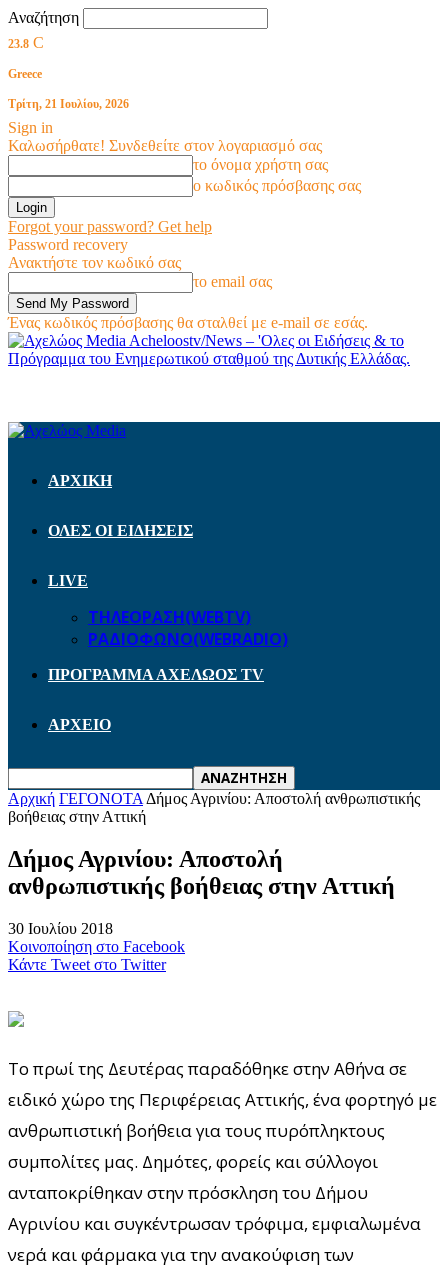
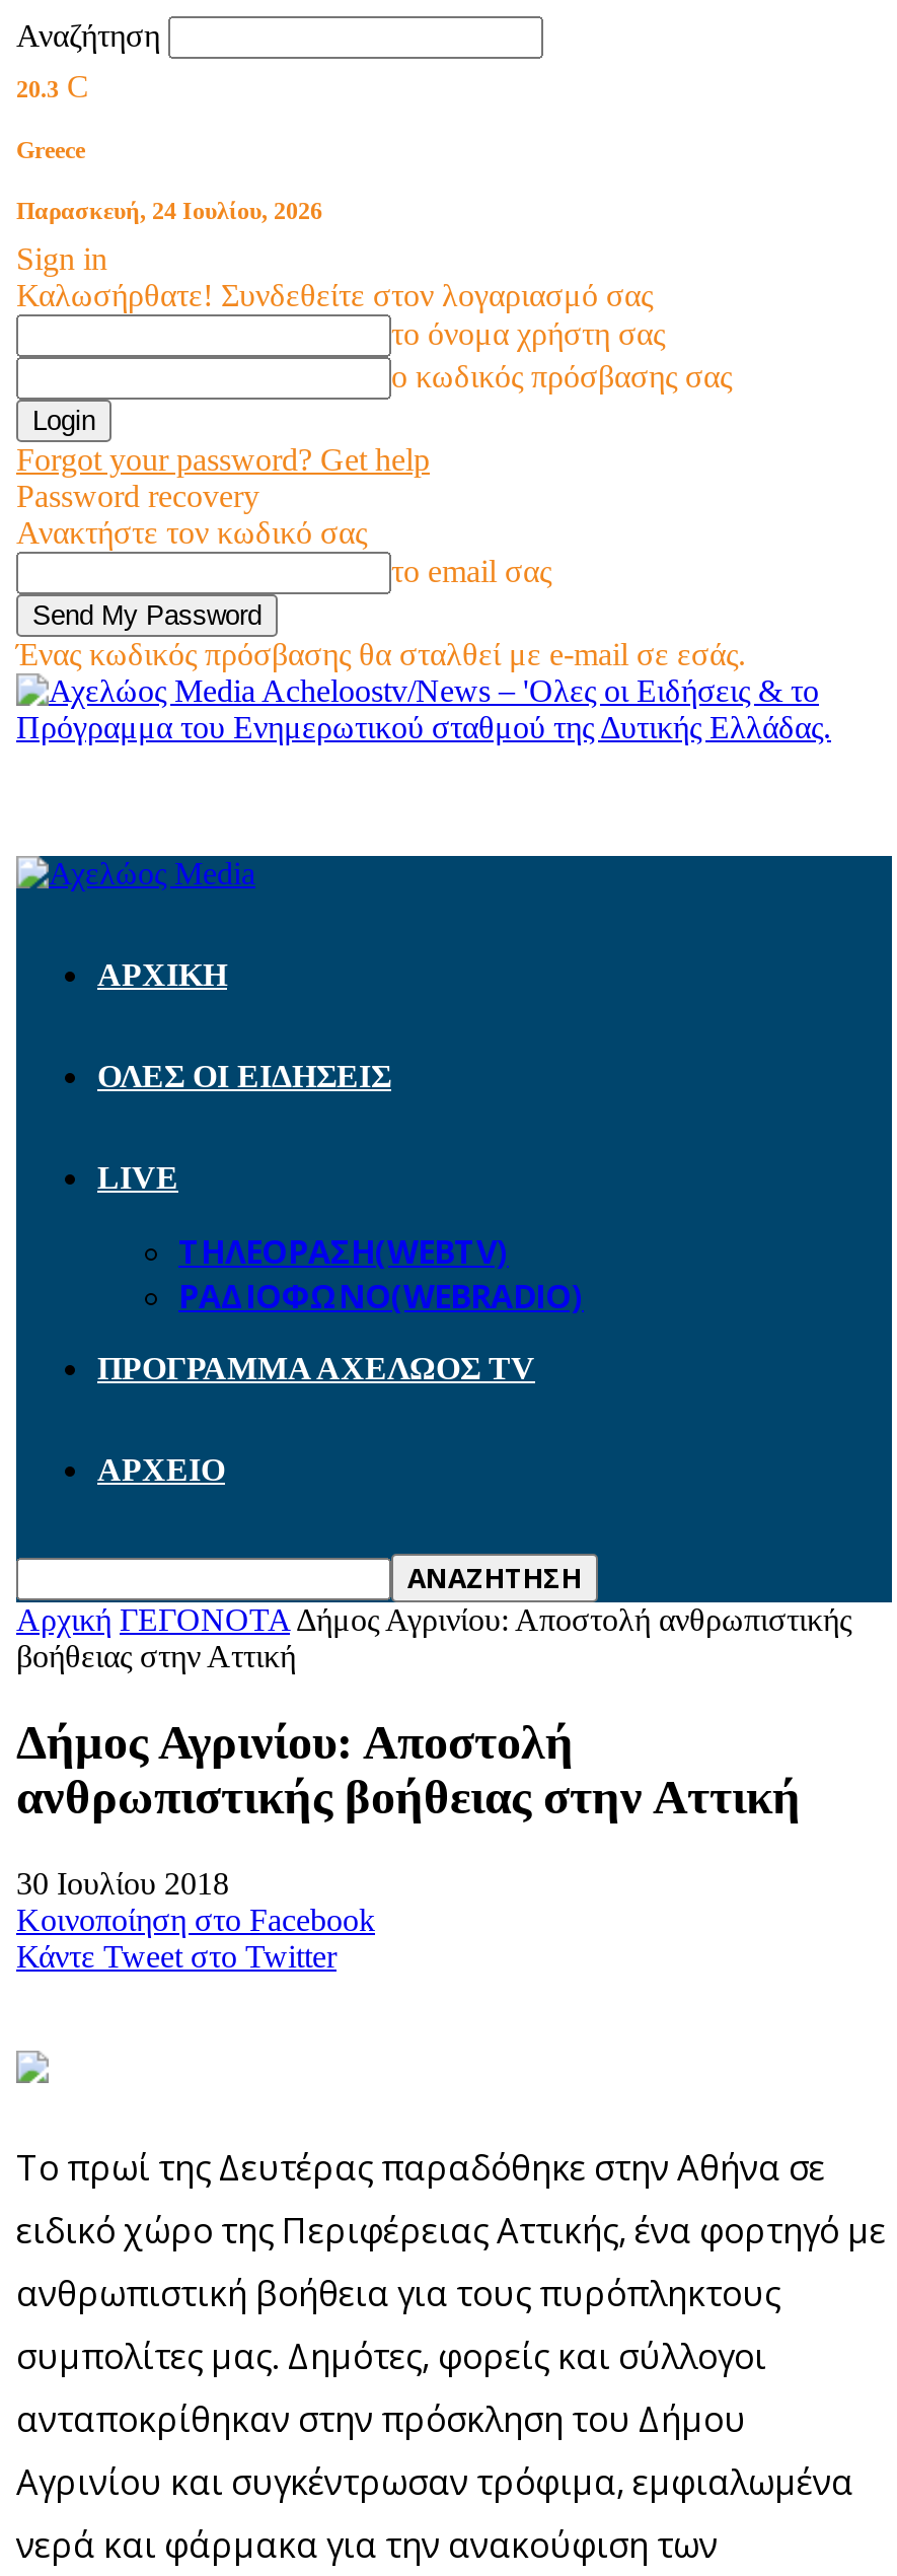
[8,34,44,51] 23.8 C -> [16,69,89,103] 20.3 C
[8,97,129,111] Τρίτη, 21 Ιουλίου, 2026 -> [16,197,322,225] Παρασκευή, 24 Ιουλίου, 2026

